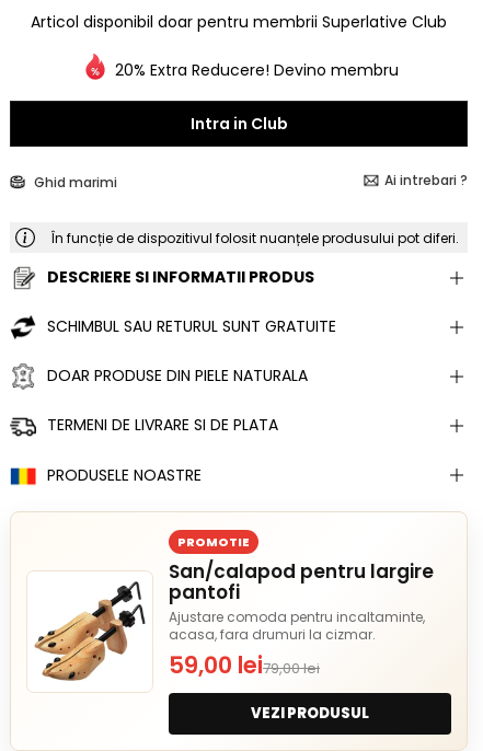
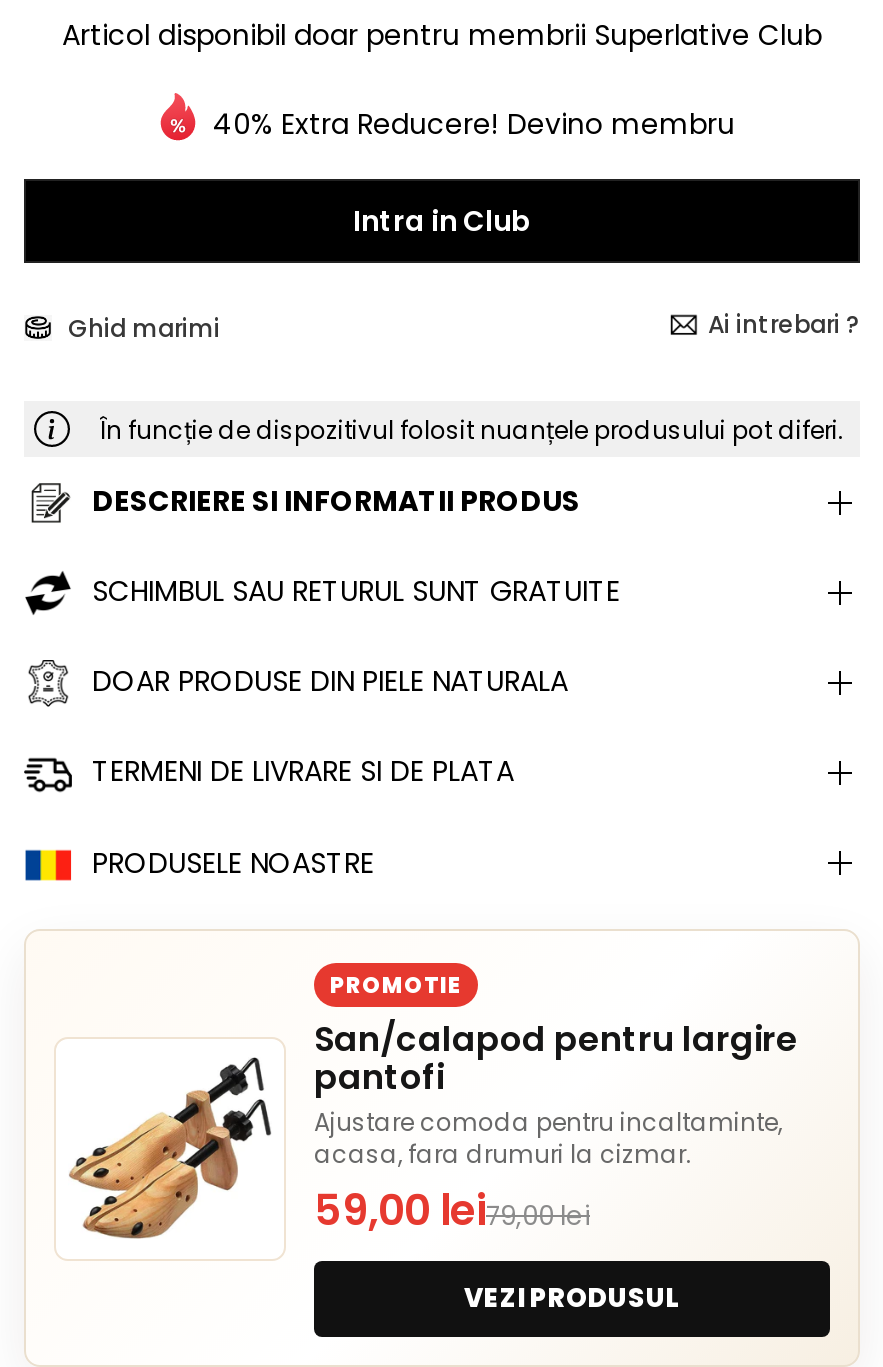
[114,59,398,81] 20% Extra Reducere! Devino membru -> [213,104,735,144] 40% Extra Reducere! Devino membru

